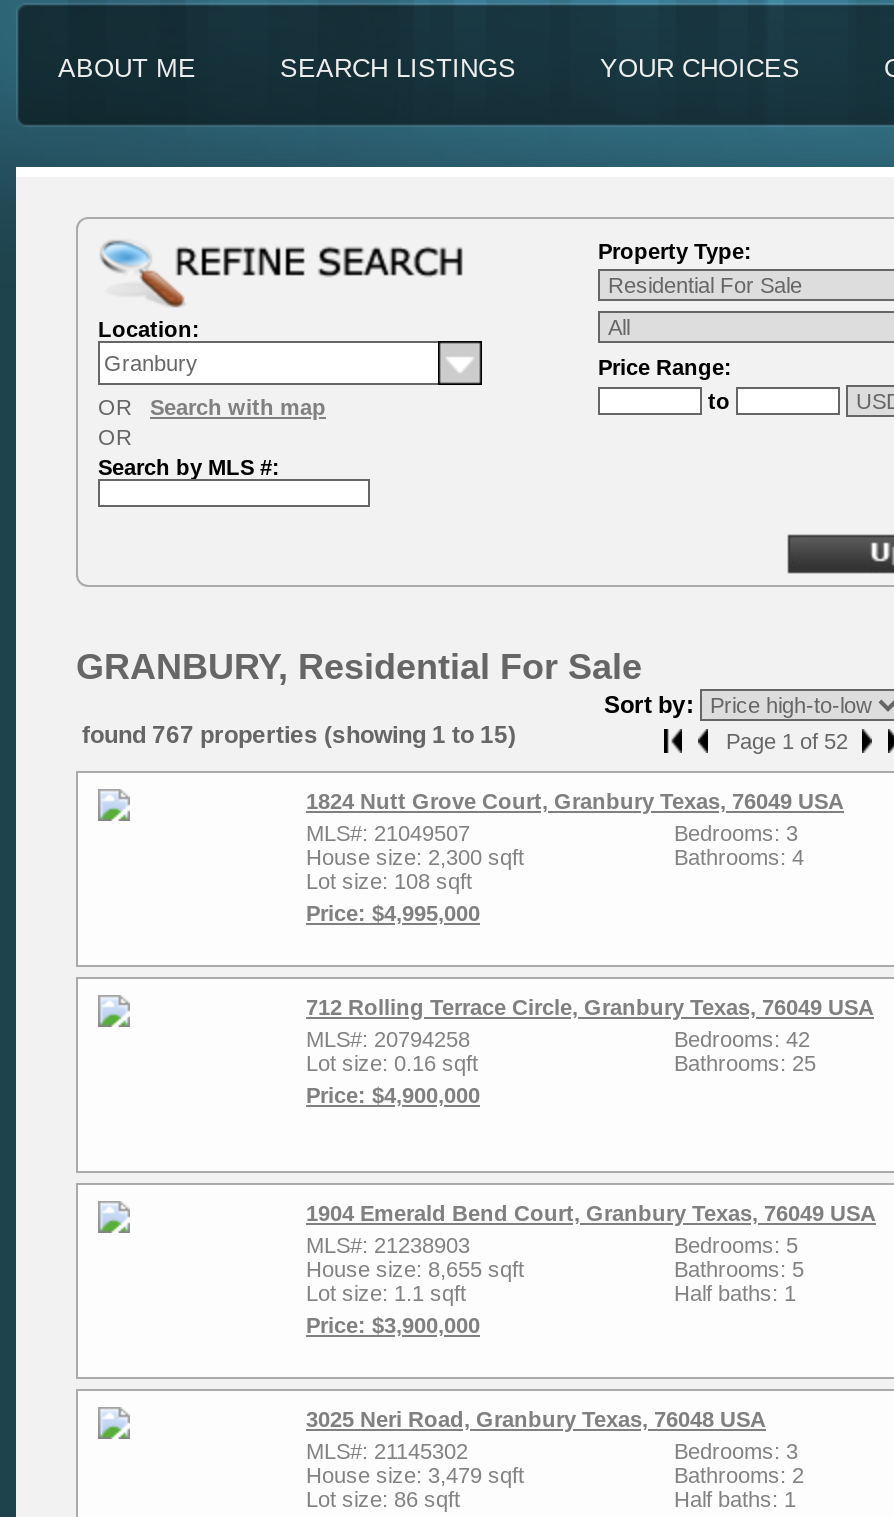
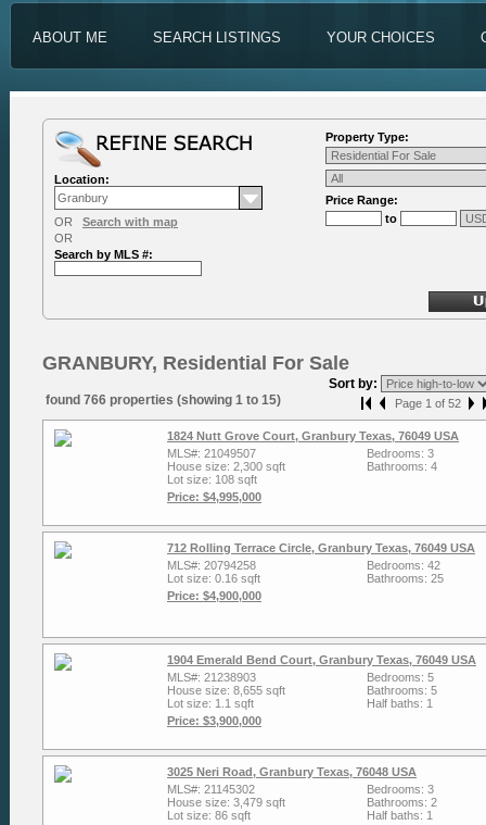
[82,721,516,749] found 767 properties (showing 1 to 15) -> [46,392,281,408] found 766 properties (showing 1 to 15)

